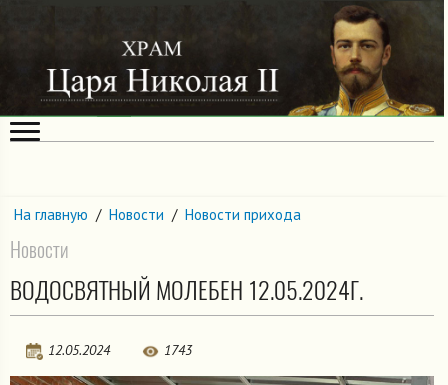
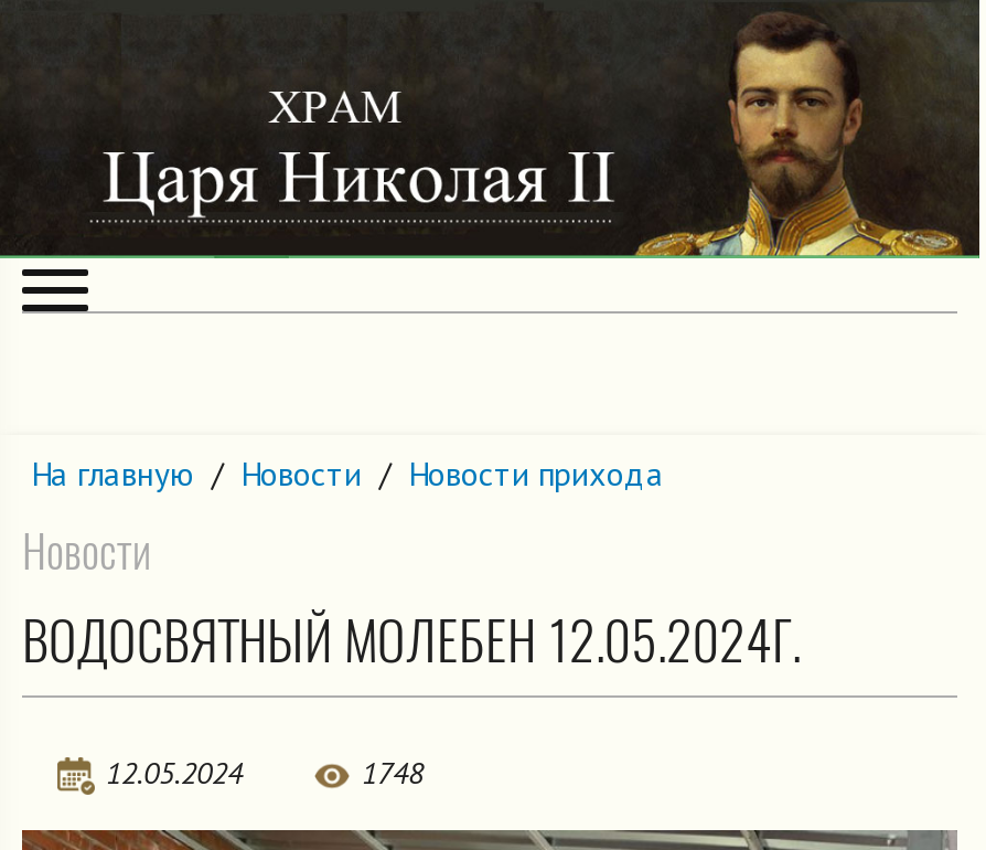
[164,341,192,359] 1743 -> [362,752,424,792] 1748

